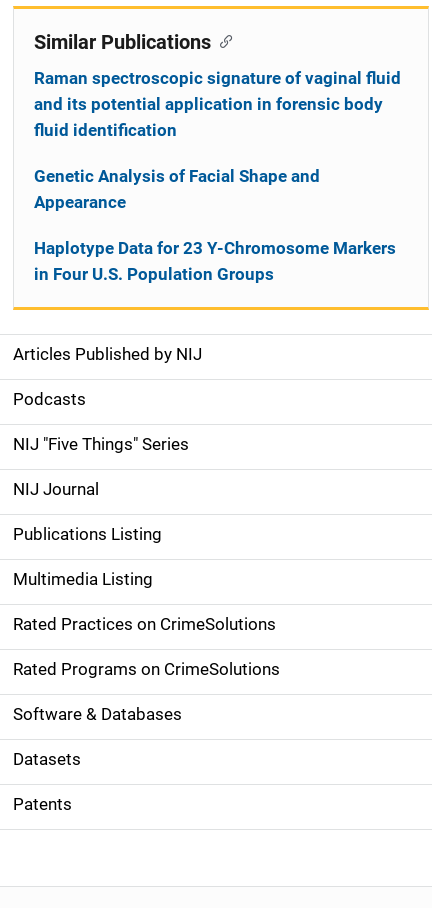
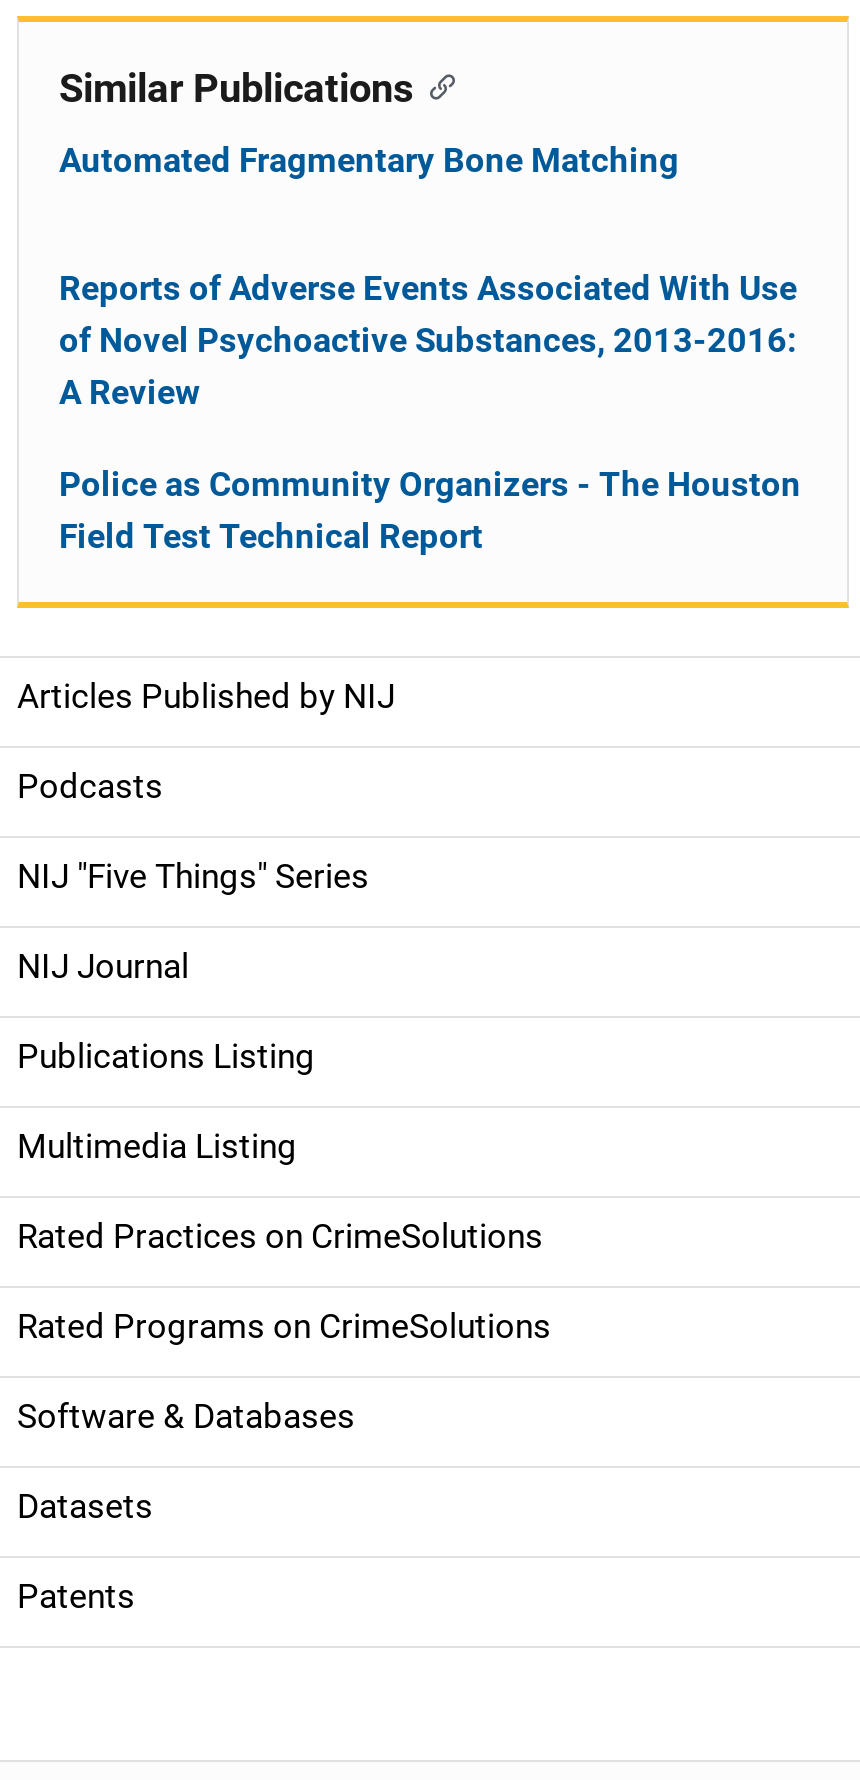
[34,68,401,140] Raman spectroscopic signature of vaginal fluid | and its potential application in forensic body | fluid identification -> [59,140,679,180] Automated Fragmentary Bone Matching
[34,166,320,212] Genetic Analysis of Facial Shape and | Appearance -> [59,268,797,412] Reports of Adverse Events Associated With Use | of Novel Psychoactive Substances, 2013-2016: | A Review
[34,238,396,284] Haplotype Data for 23 Y-Chromosome Markers | in Four U.S. Population Groups -> [59,464,801,556] Police as Community Organizers - The Houston | Field Test Technical Report

